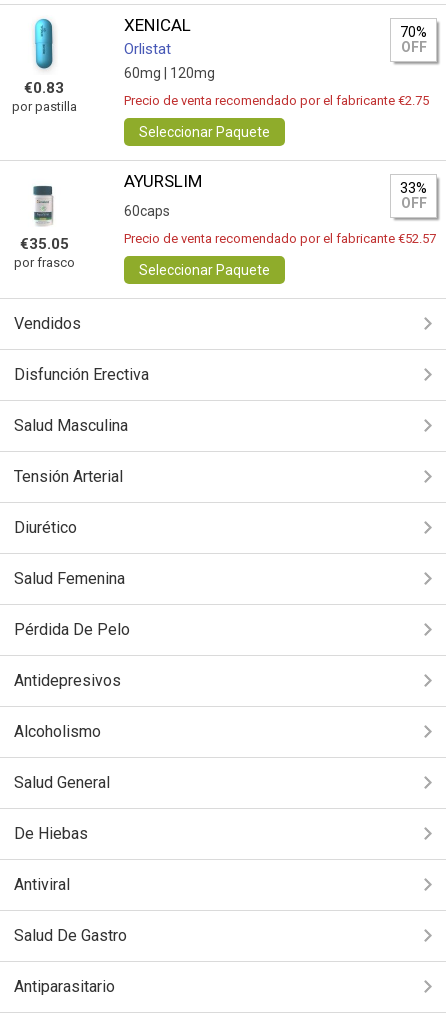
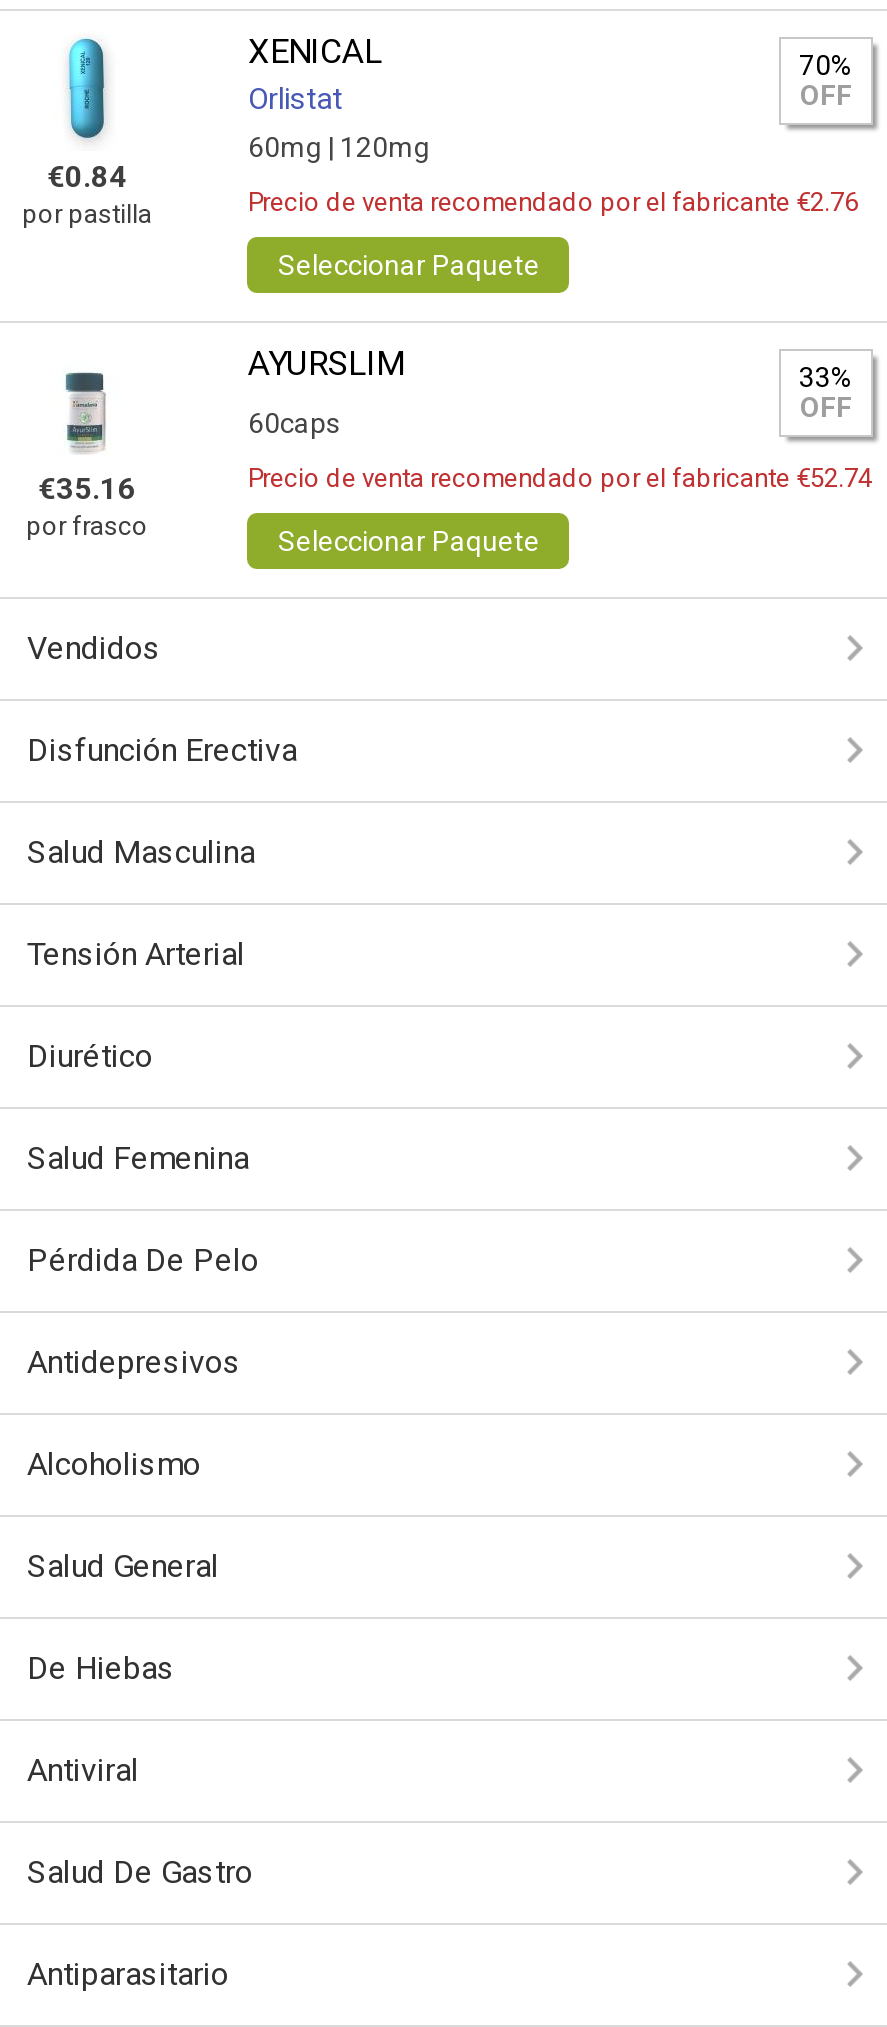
[24,79,64,97] €0.83 -> [47,159,127,195] €0.84
[124,93,429,108] Precio de venta recomendado por el fabricante €2.75 -> [248,187,858,217] Precio de venta recomendado por el fabricante €2.76
[19,235,68,253] €35.05 -> [38,471,136,507] €35.16
[124,231,436,246] Precio de venta recomendado por el fabricante €52.57 -> [248,463,872,493] Precio de venta recomendado por el fabricante €52.74

